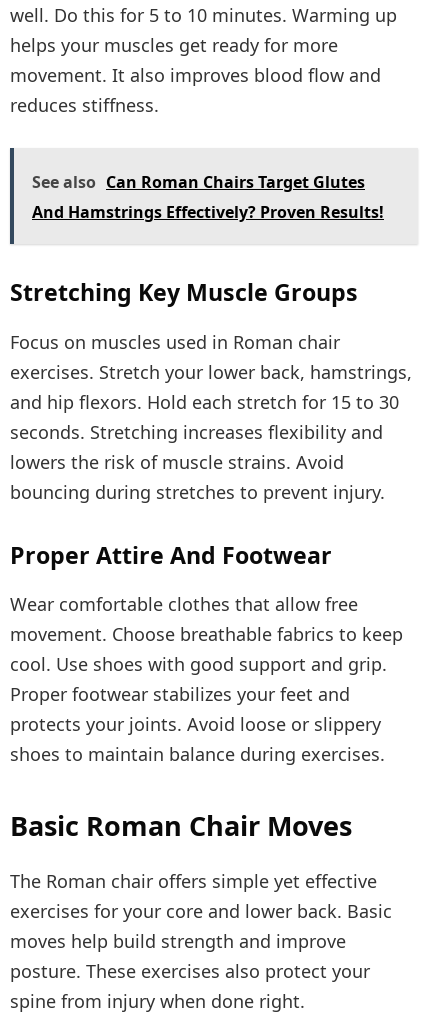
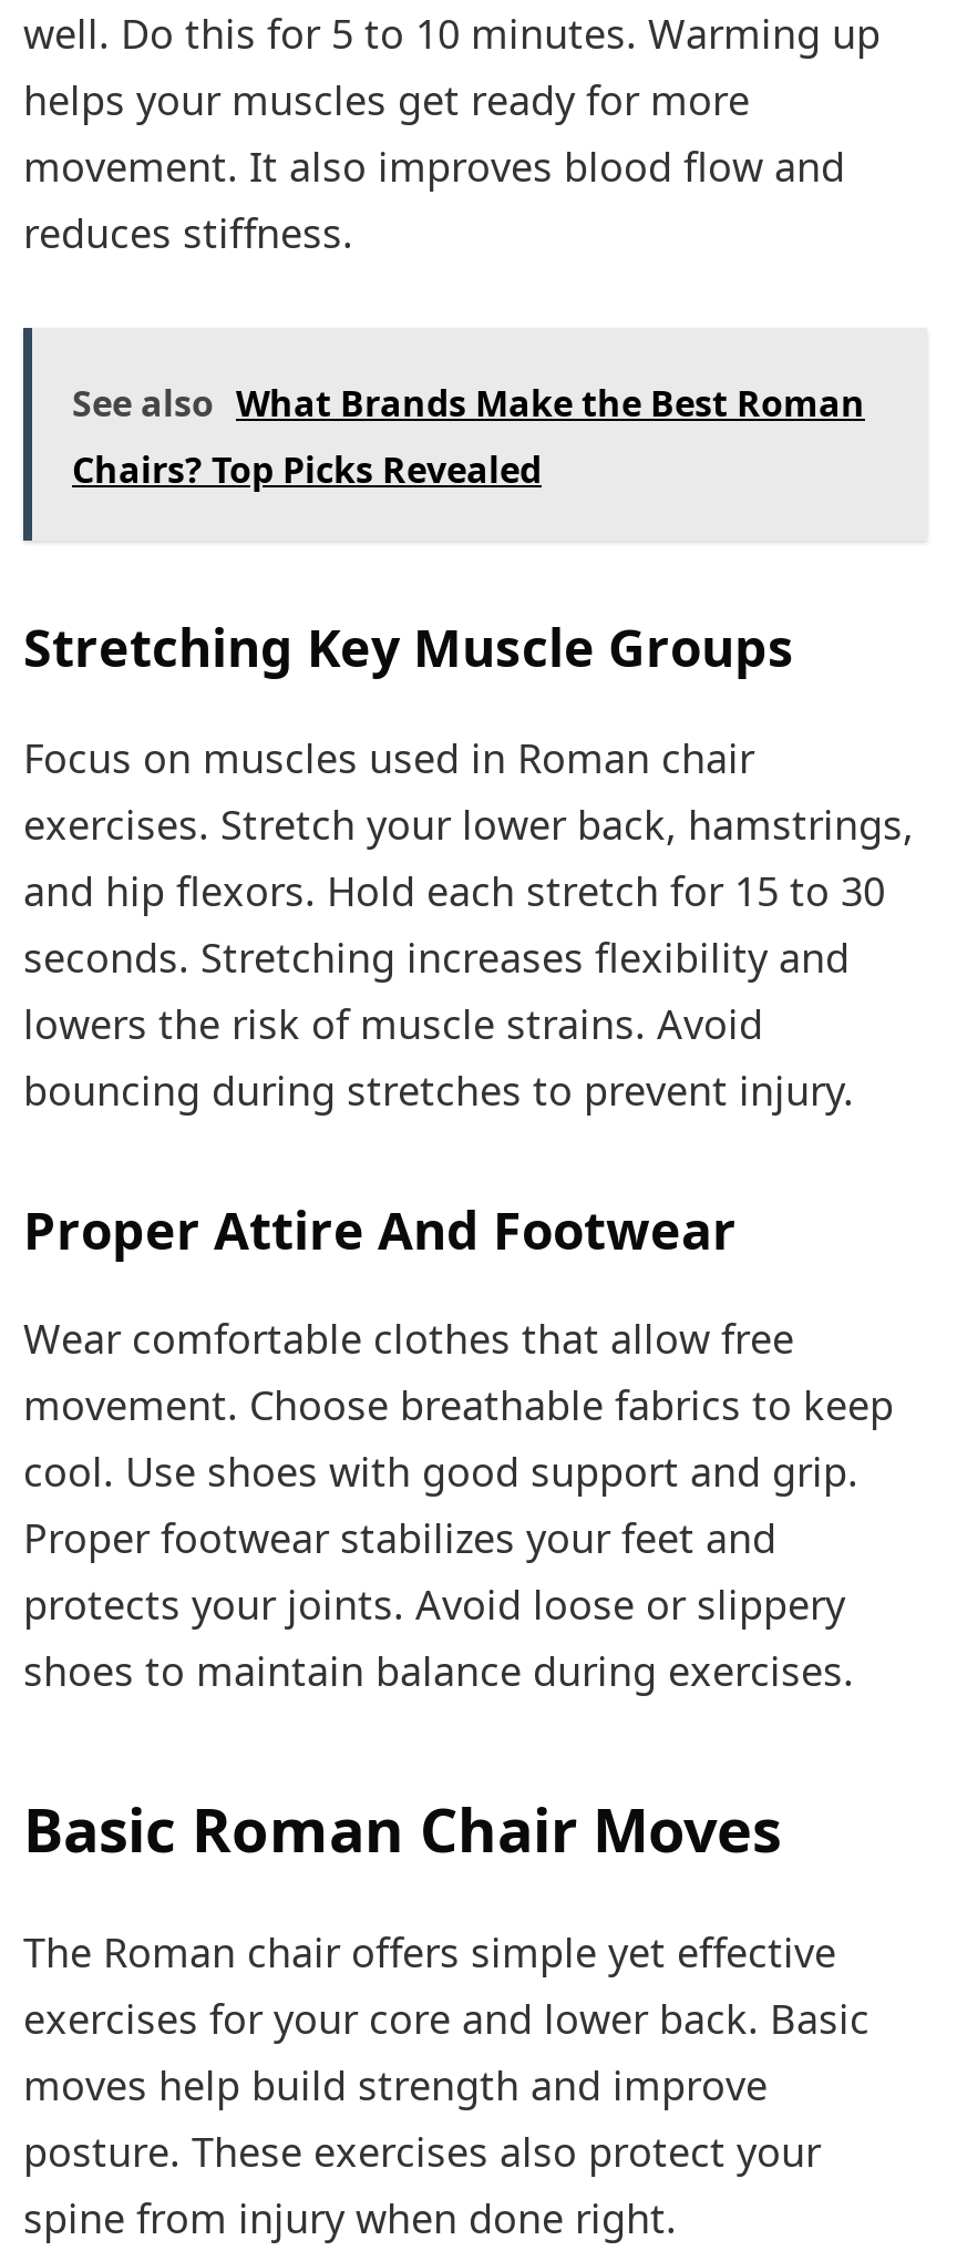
[32,171,384,223] See also Can Roman Chairs Target Glutes | And Hamstrings Effectively? Proven Results! -> [72,379,865,494] See also What Brands Make the Best Roman | Chairs? Top Picks Revealed

